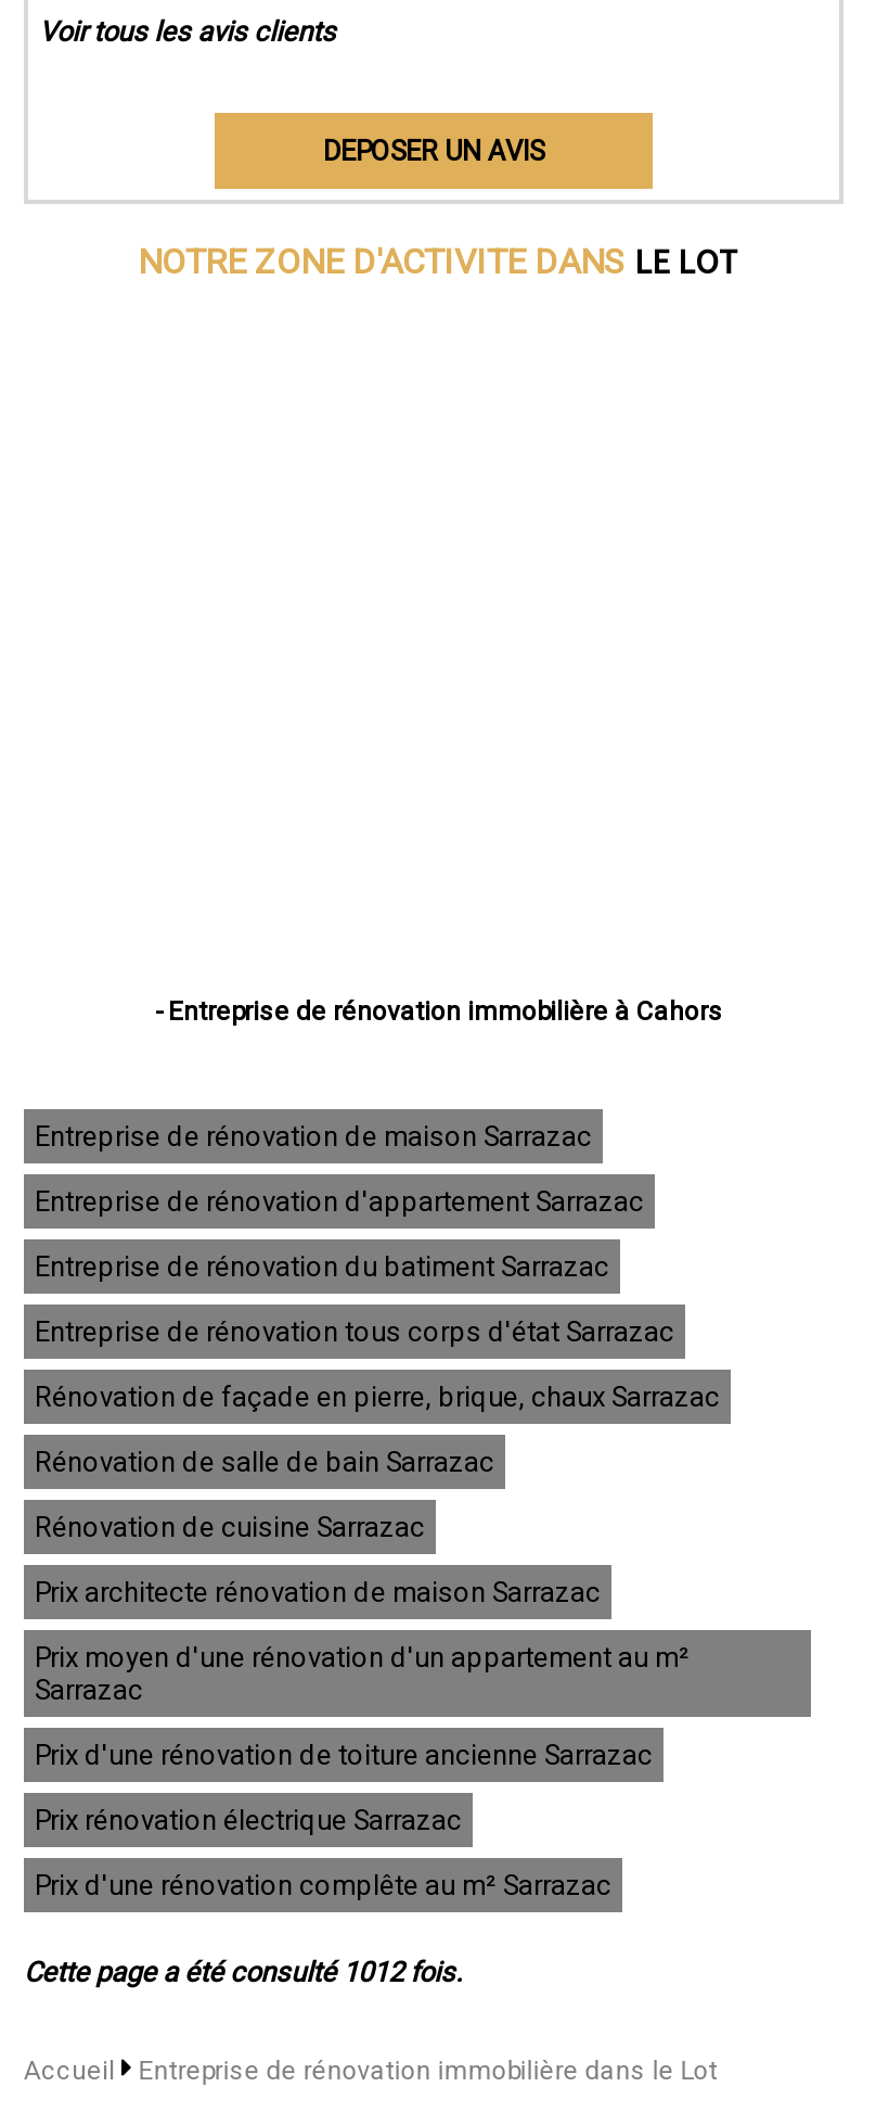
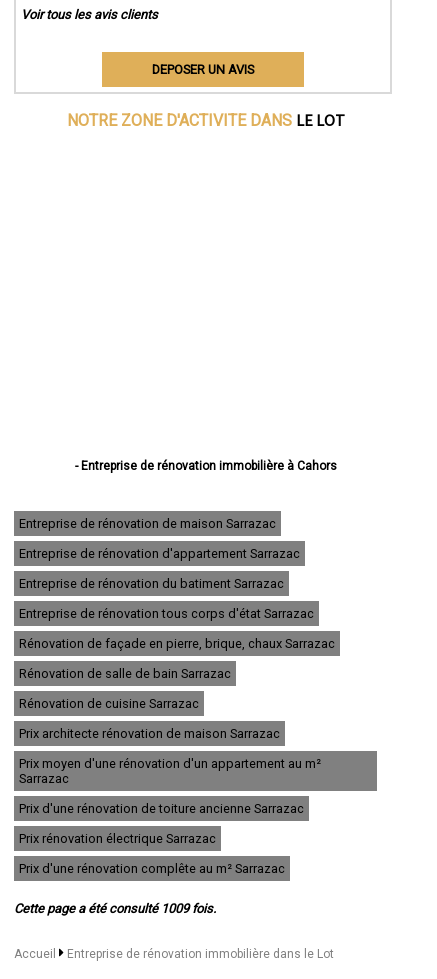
[24,1955,462,1987] Cette page a été consulté 1012 fois. -> [14,900,216,915] Cette page a été consulté 1009 fois.

